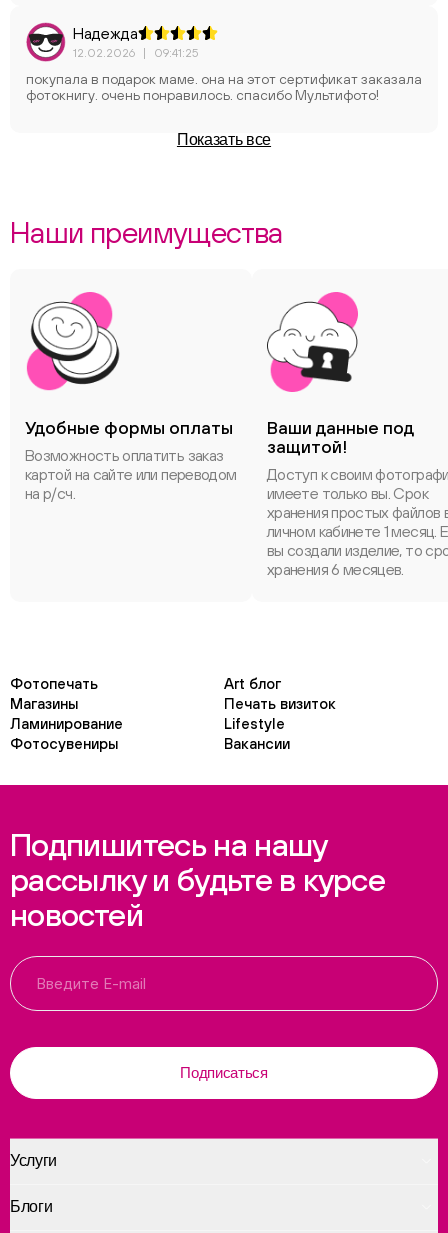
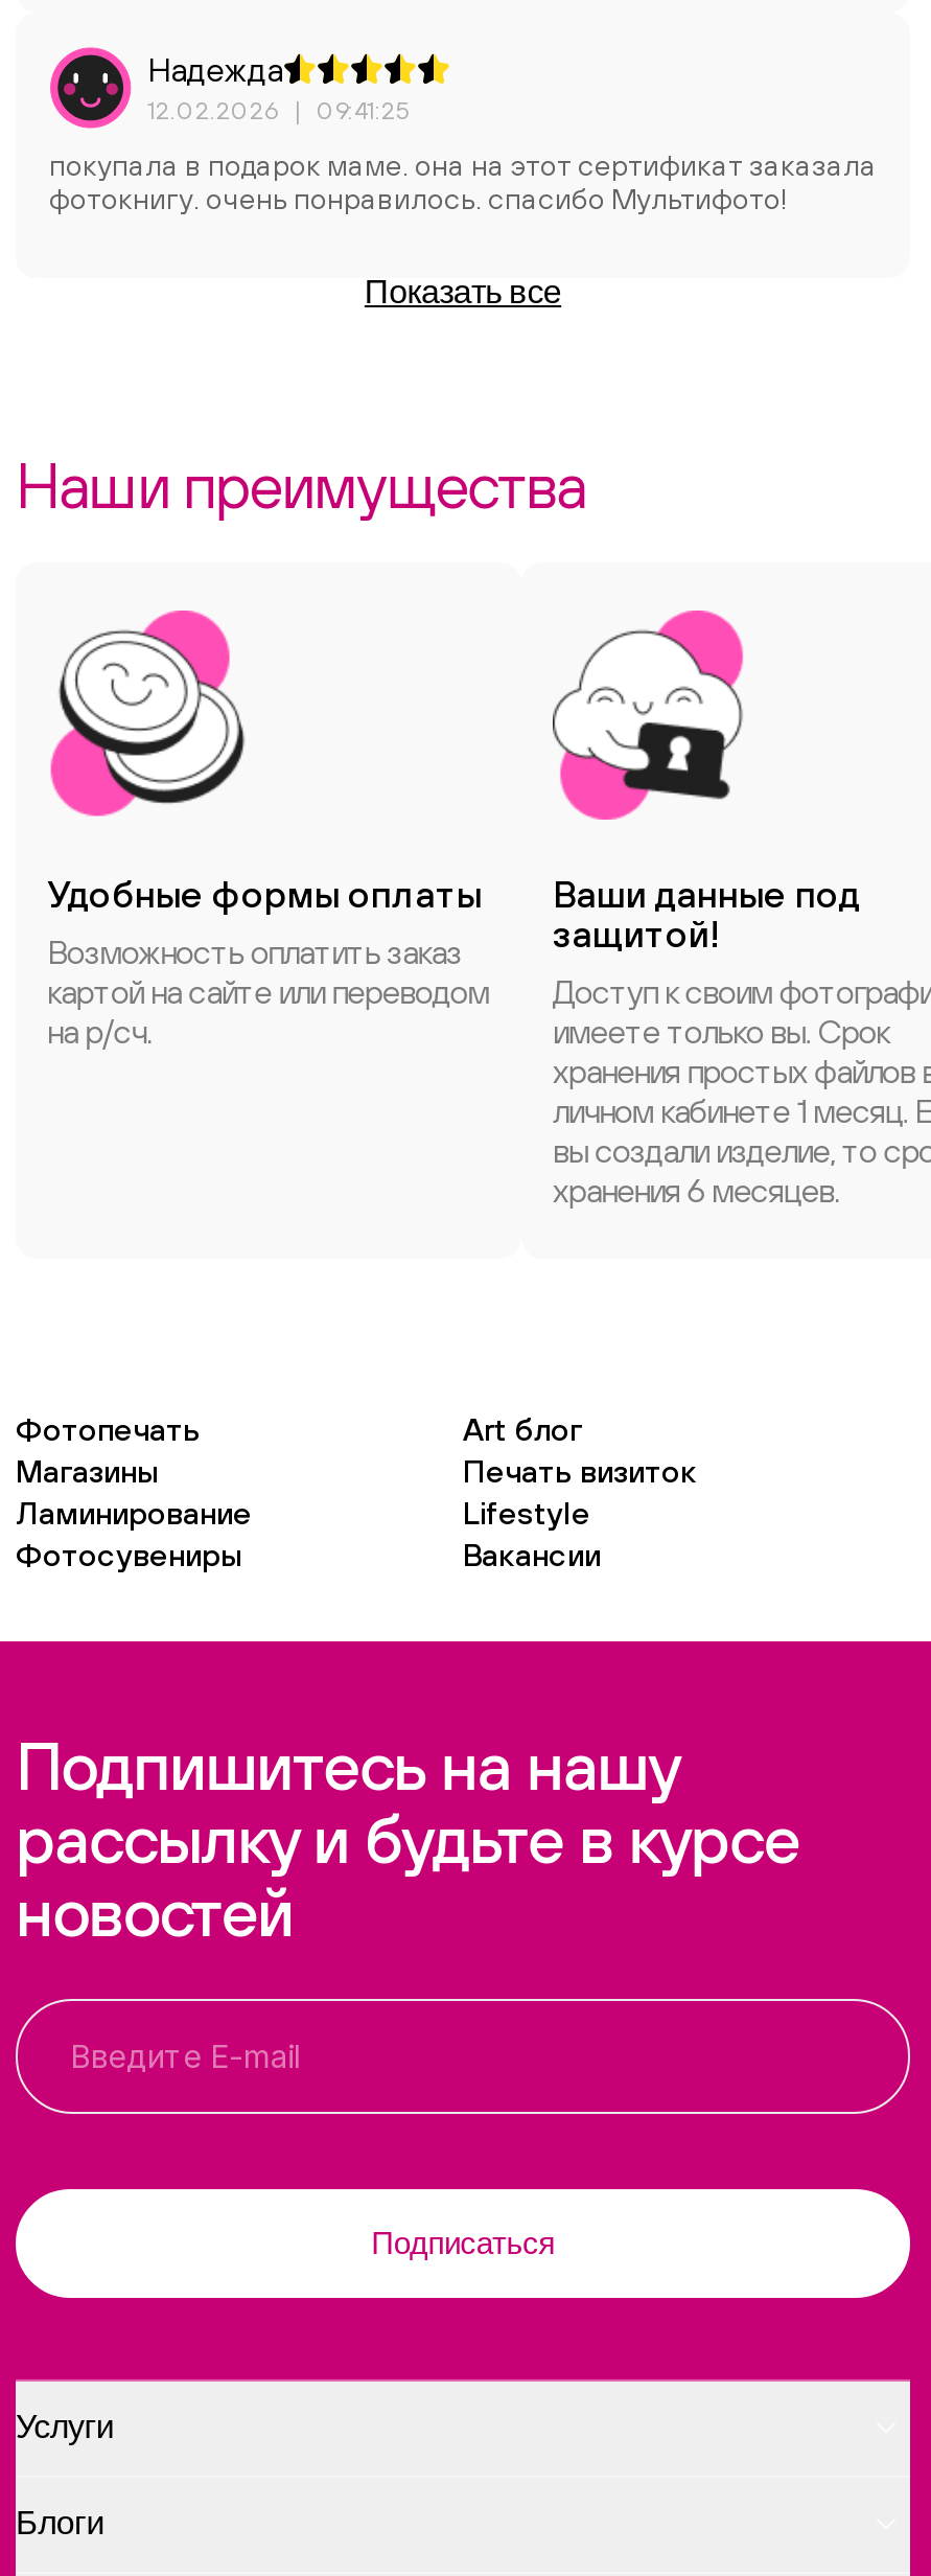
[27,23,65,61] [image] -> [51,48,131,128] [image]

